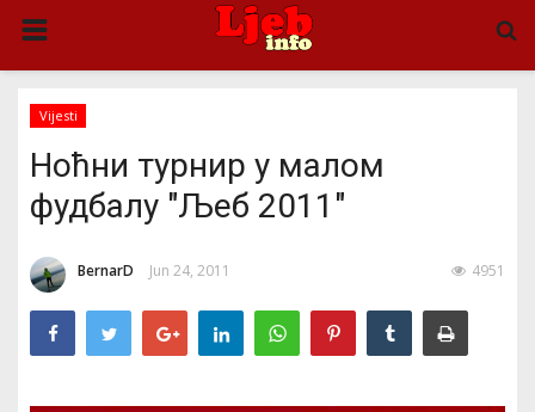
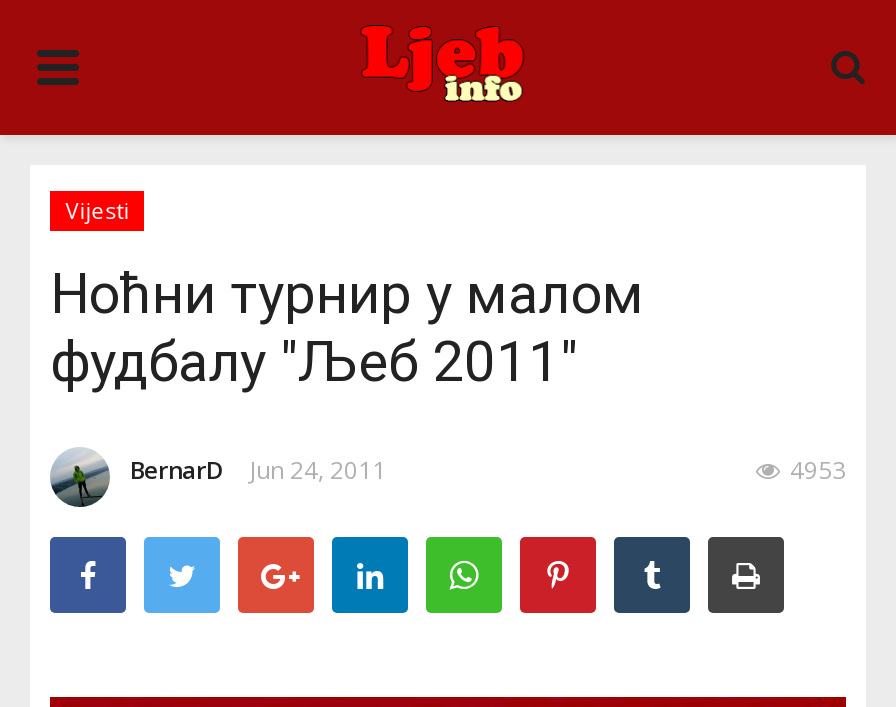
[472,260,505,280] 4951 -> [790,453,846,487] 4953

